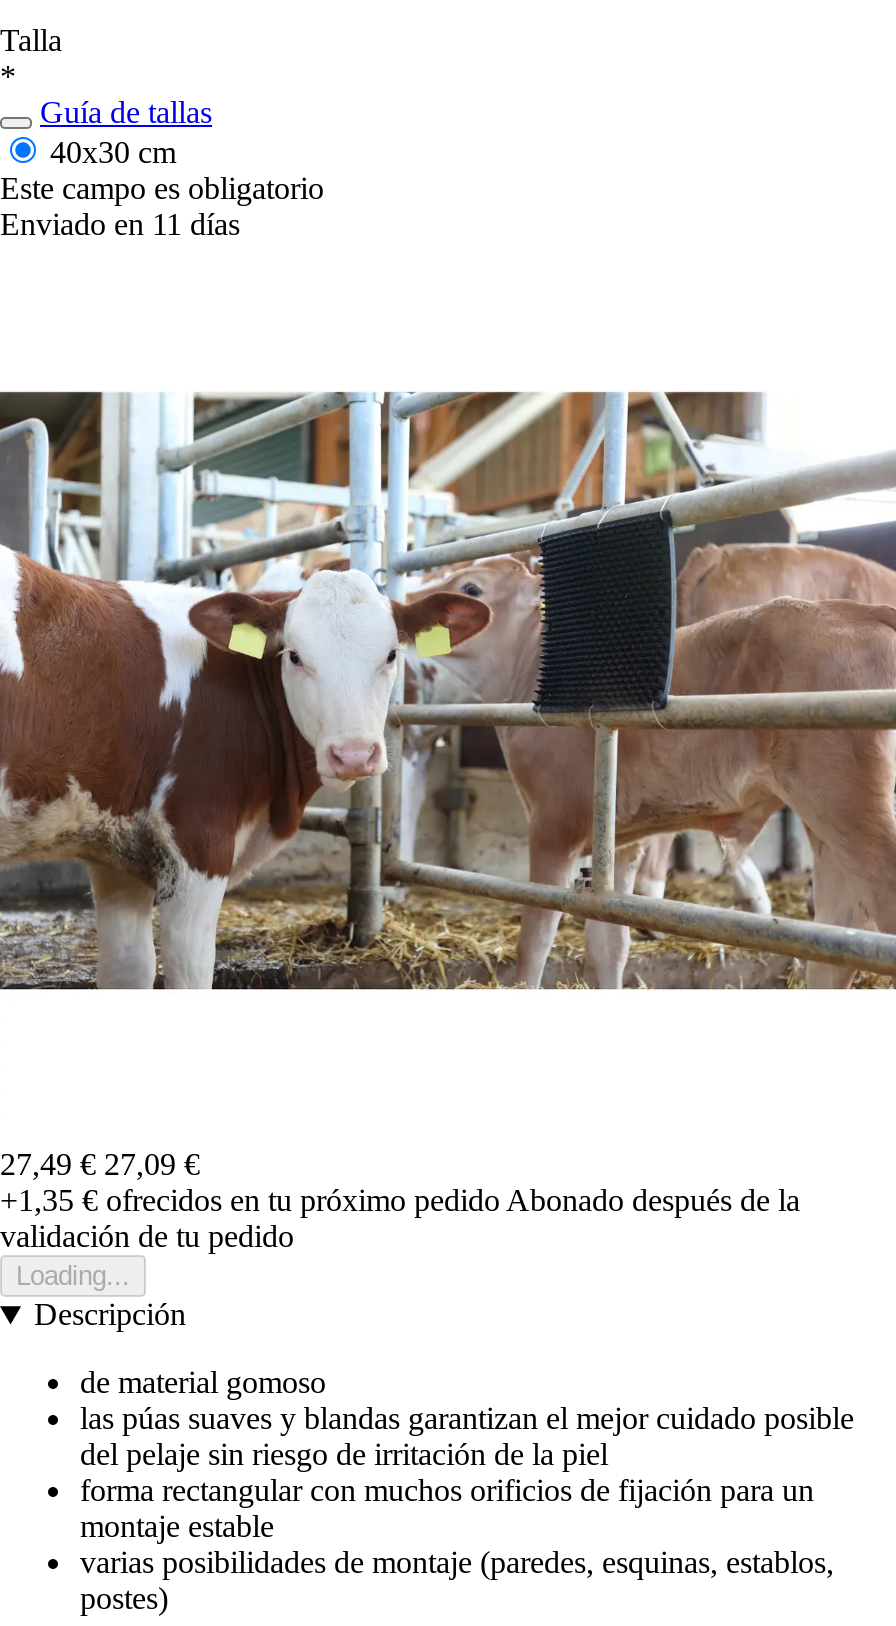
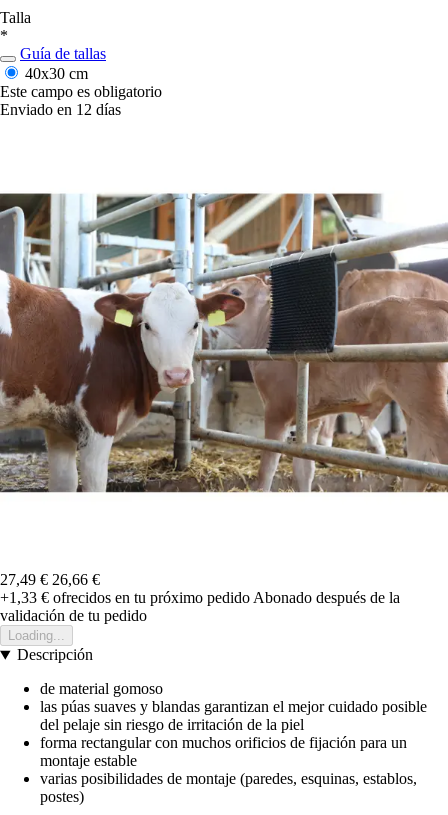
[0,208,240,242] Enviado en 11 días -> [0,101,121,118] Enviado en 12 días
[0,1148,200,1182] 27,49 € 27,09 € -> [0,571,100,588] 27,49 € 26,66 €
[0,1184,800,1218] +1,35 €ofrecidos en tu próximo pedido Abonado después de la -> [0,589,400,606] +1,33 €ofrecidos en tu próximo pedido Abonado después de la

